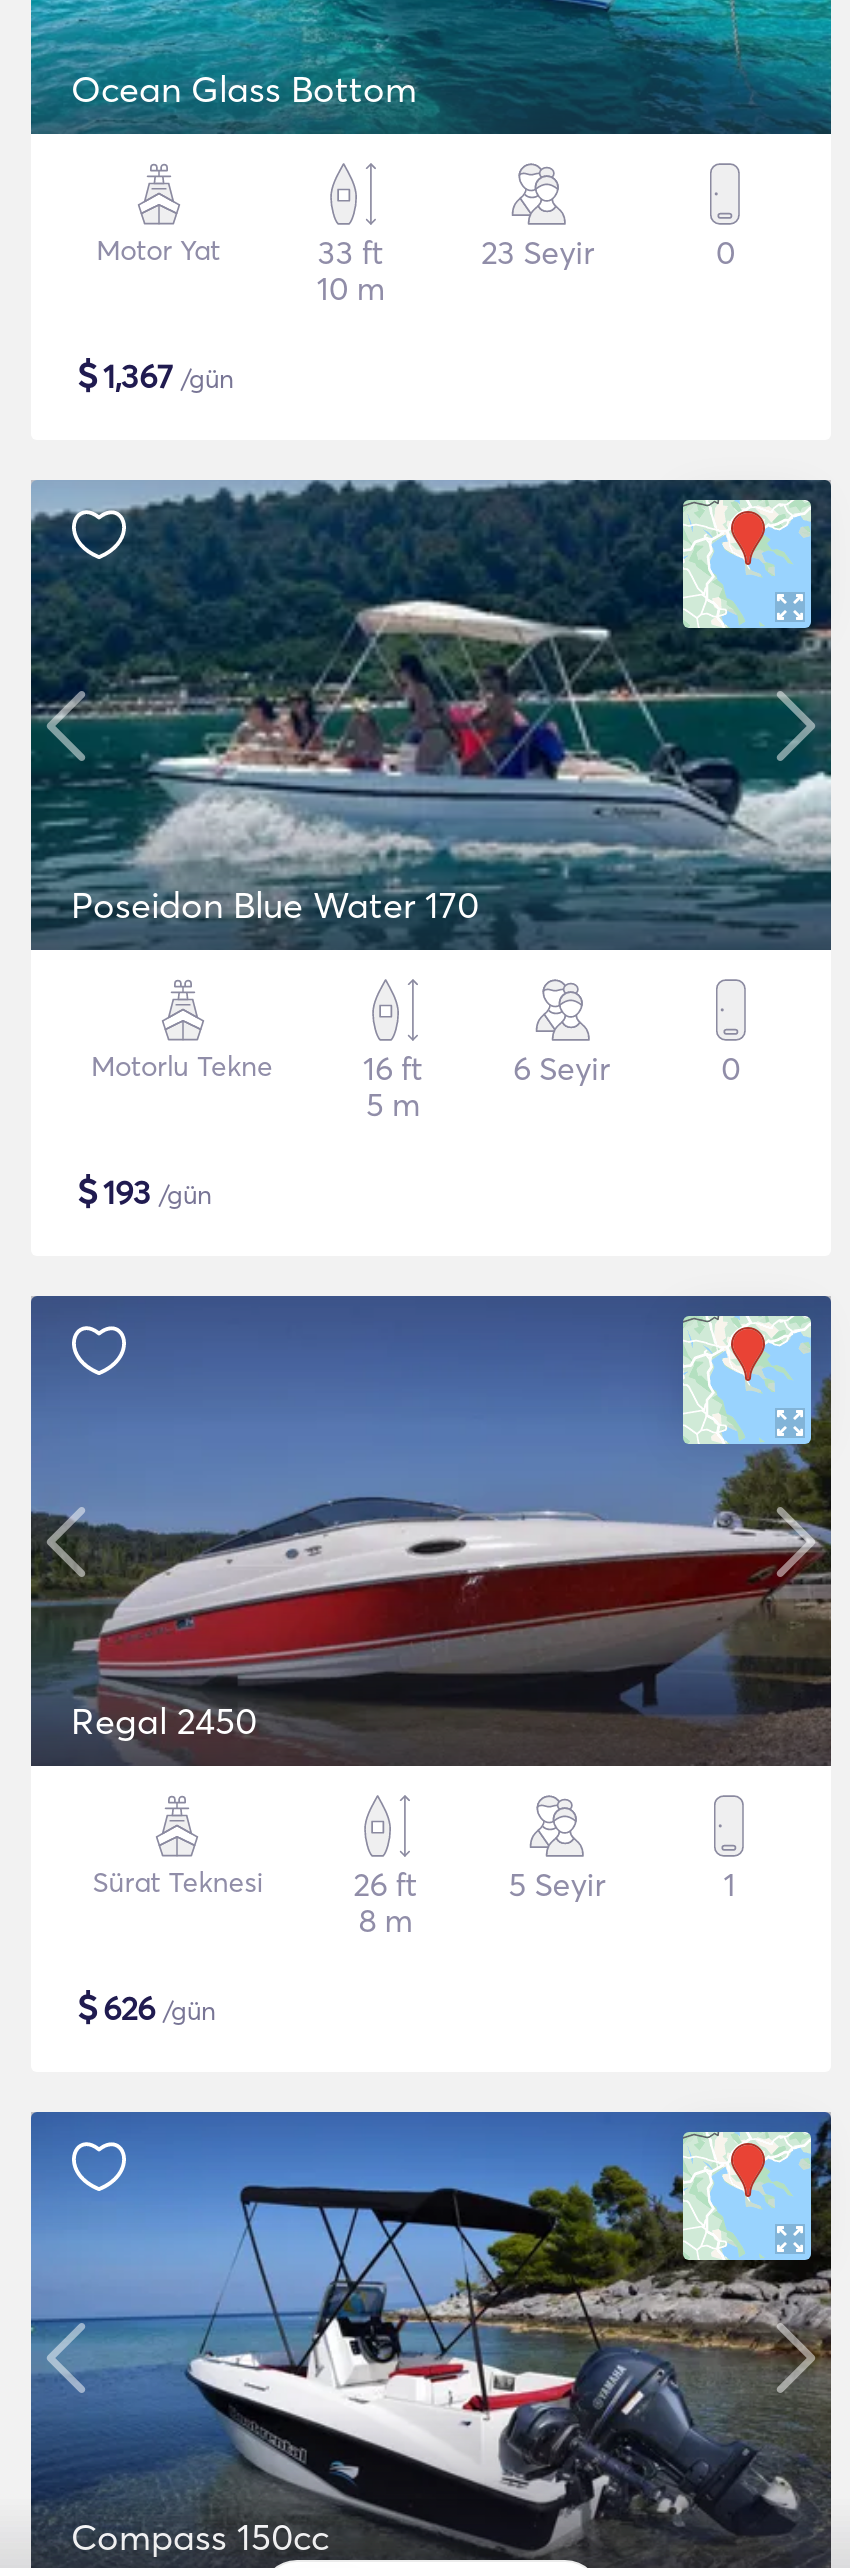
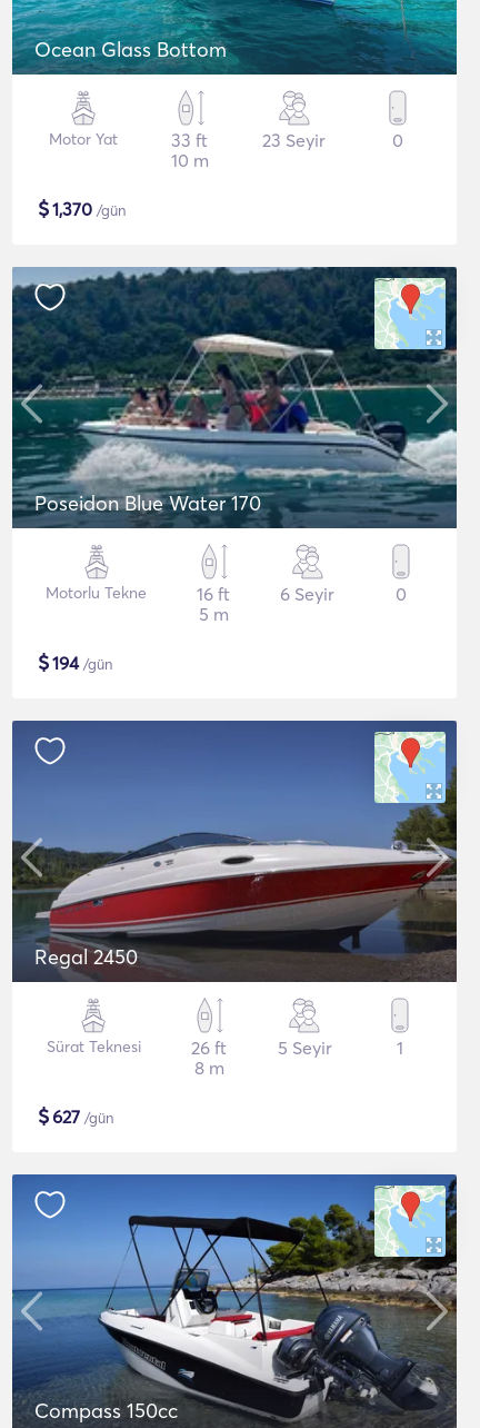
[77,352,233,398] $1,367 /gün -> [38,196,126,221] $1,370 /gün
[77,1168,211,1214] $193 /gün -> [38,649,112,675] $194 /gün
[77,1984,215,2030] $626 /gün -> [38,1103,113,1129] $627 /gün

